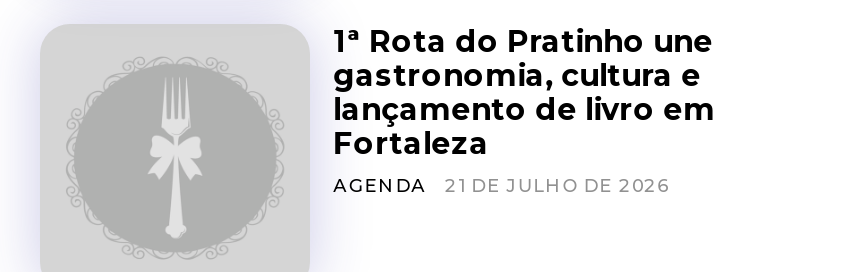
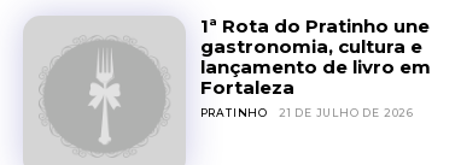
[333,174,427,196] AGENDA -> [200,106,268,119] PRATINHO

